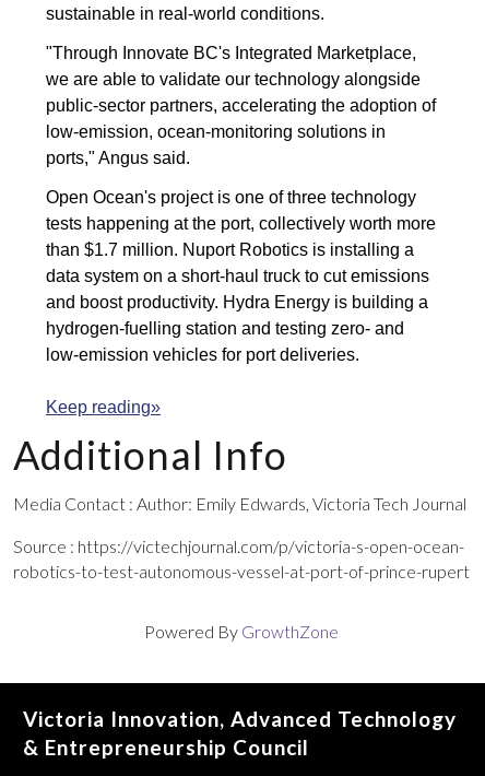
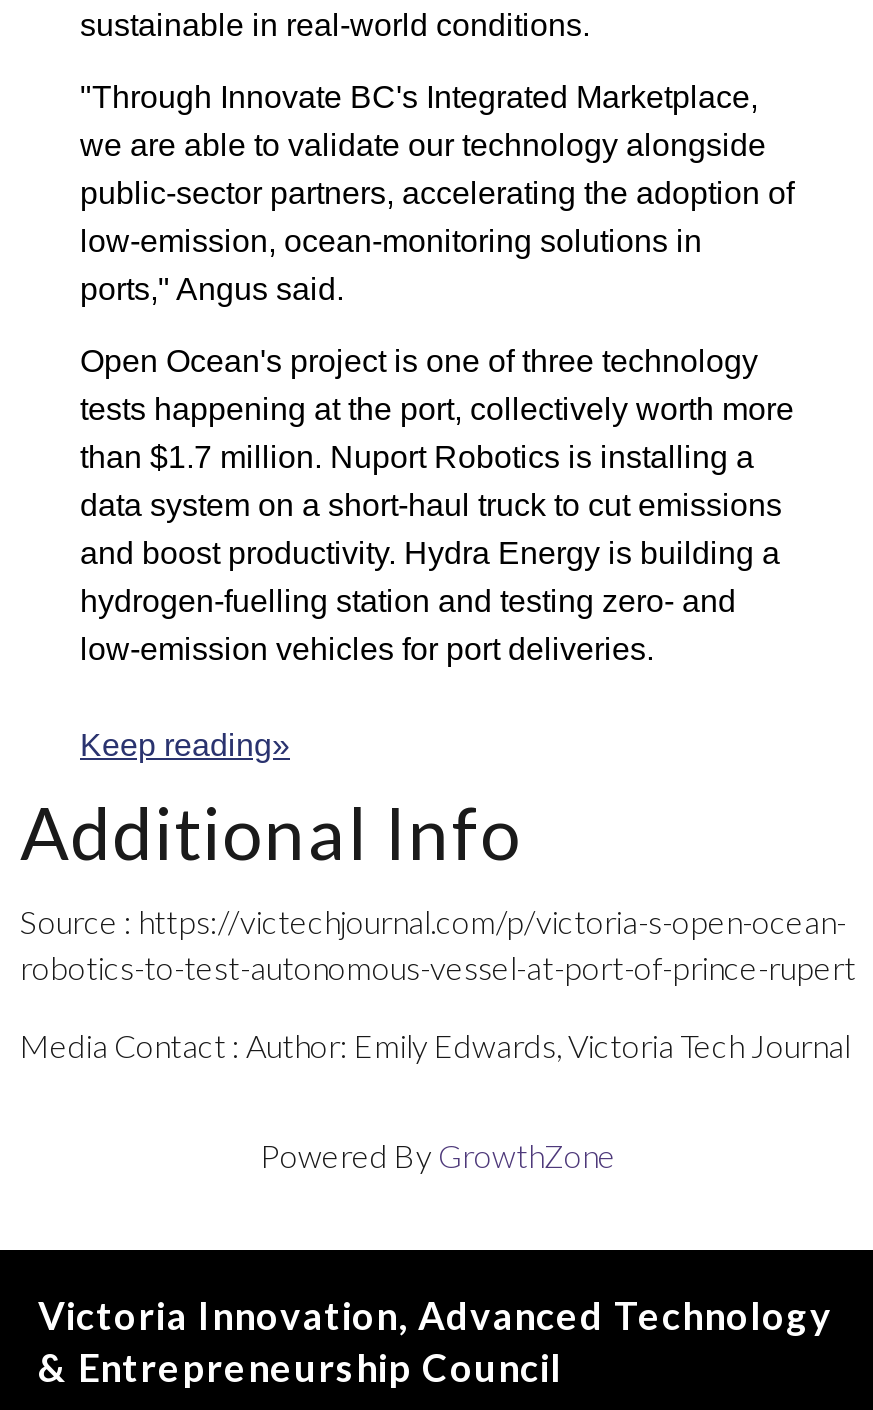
moved [13,493,466,514] -> [20,1026,850,1064]: Media Contact : Author: Emily Edwards, Victoria Tech Journal
moved [13,536,470,581] -> [20,902,856,986]: Source : https://victechjournal.com/p/victoria-s-open-ocean- | robotics-to-test-autonomous-vessel-at-port-of-prince-rupert

